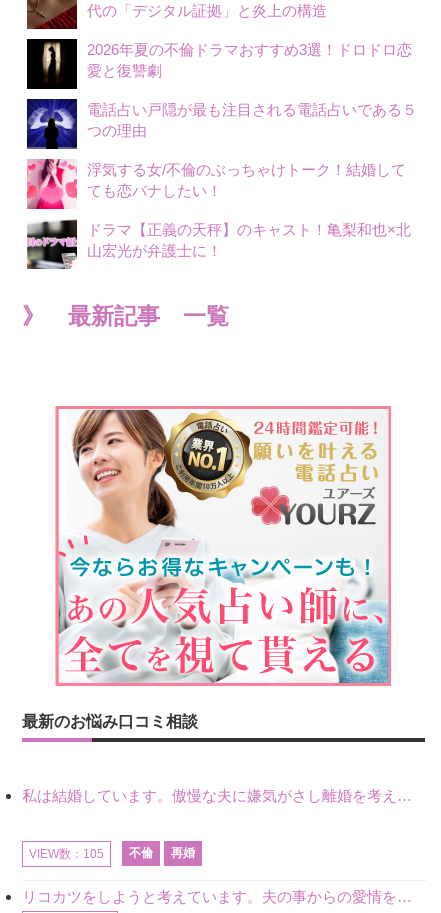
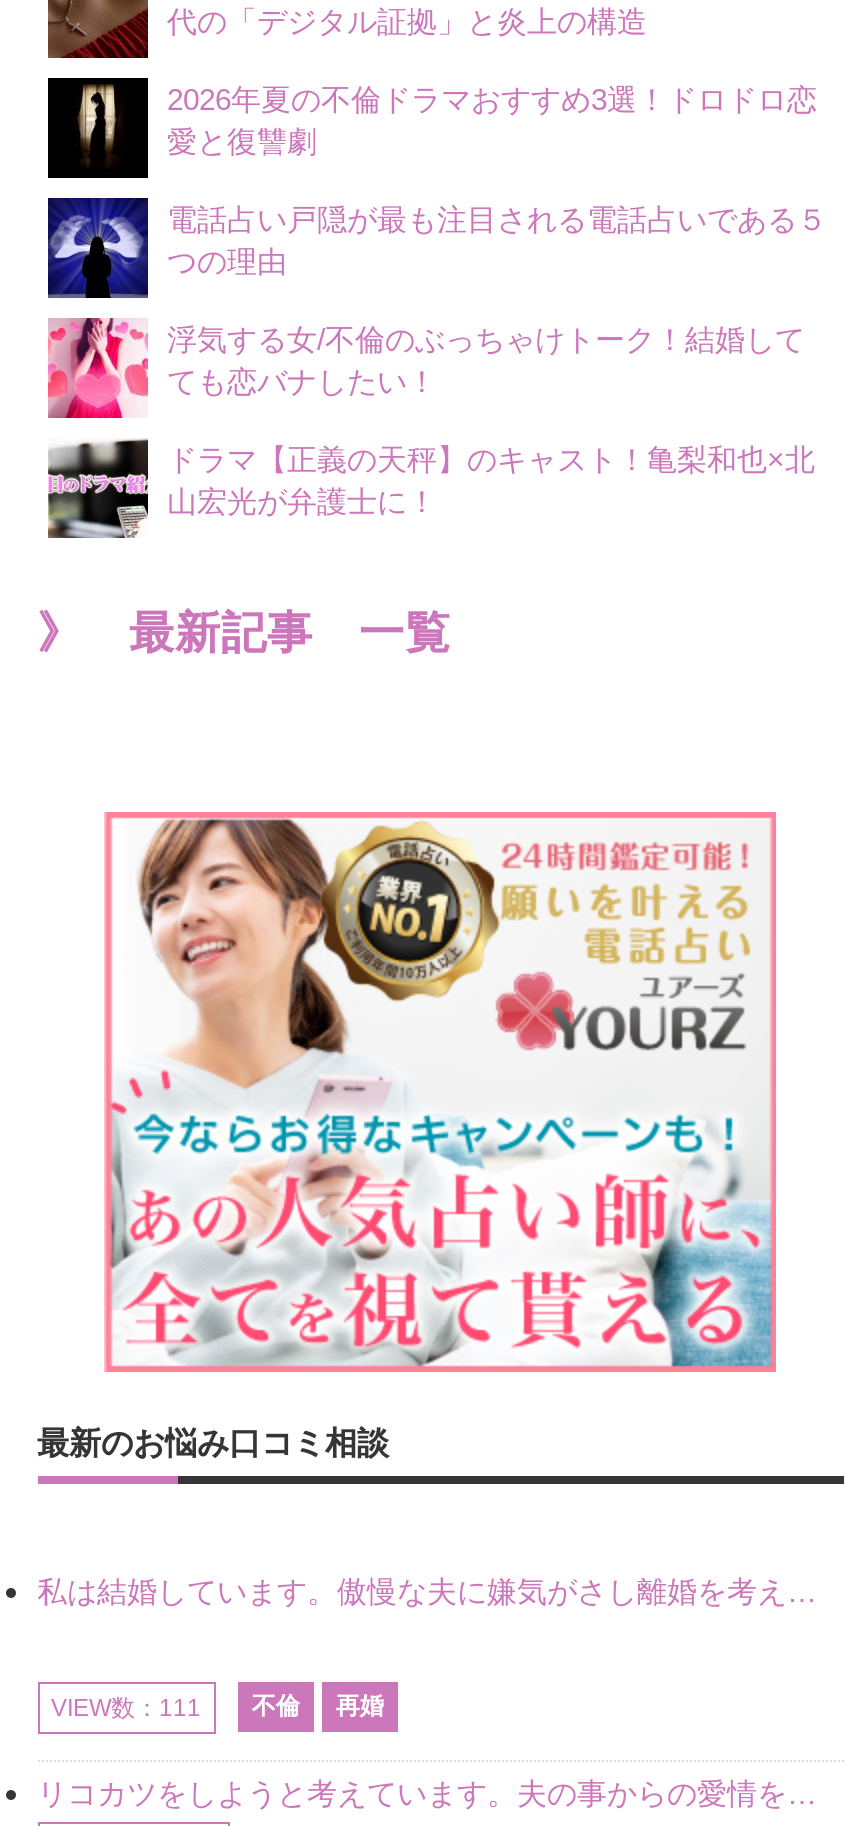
[28,846,195,861] VIEW数：105 不倫 再婚 -> [51,1692,384,1721] VIEW数：111 不倫 再婚

